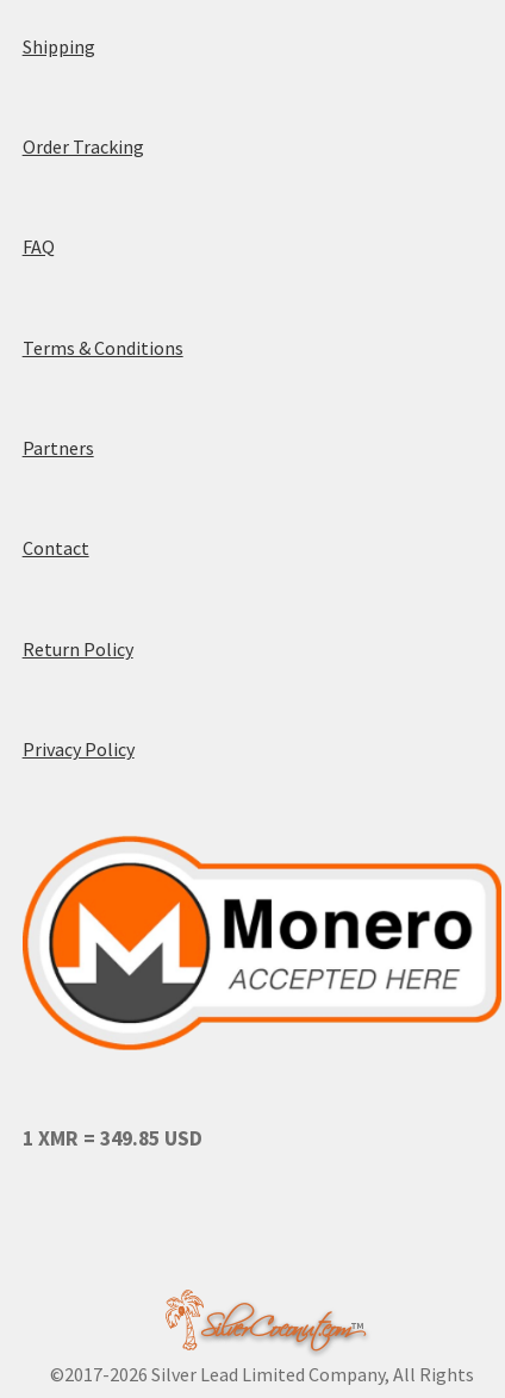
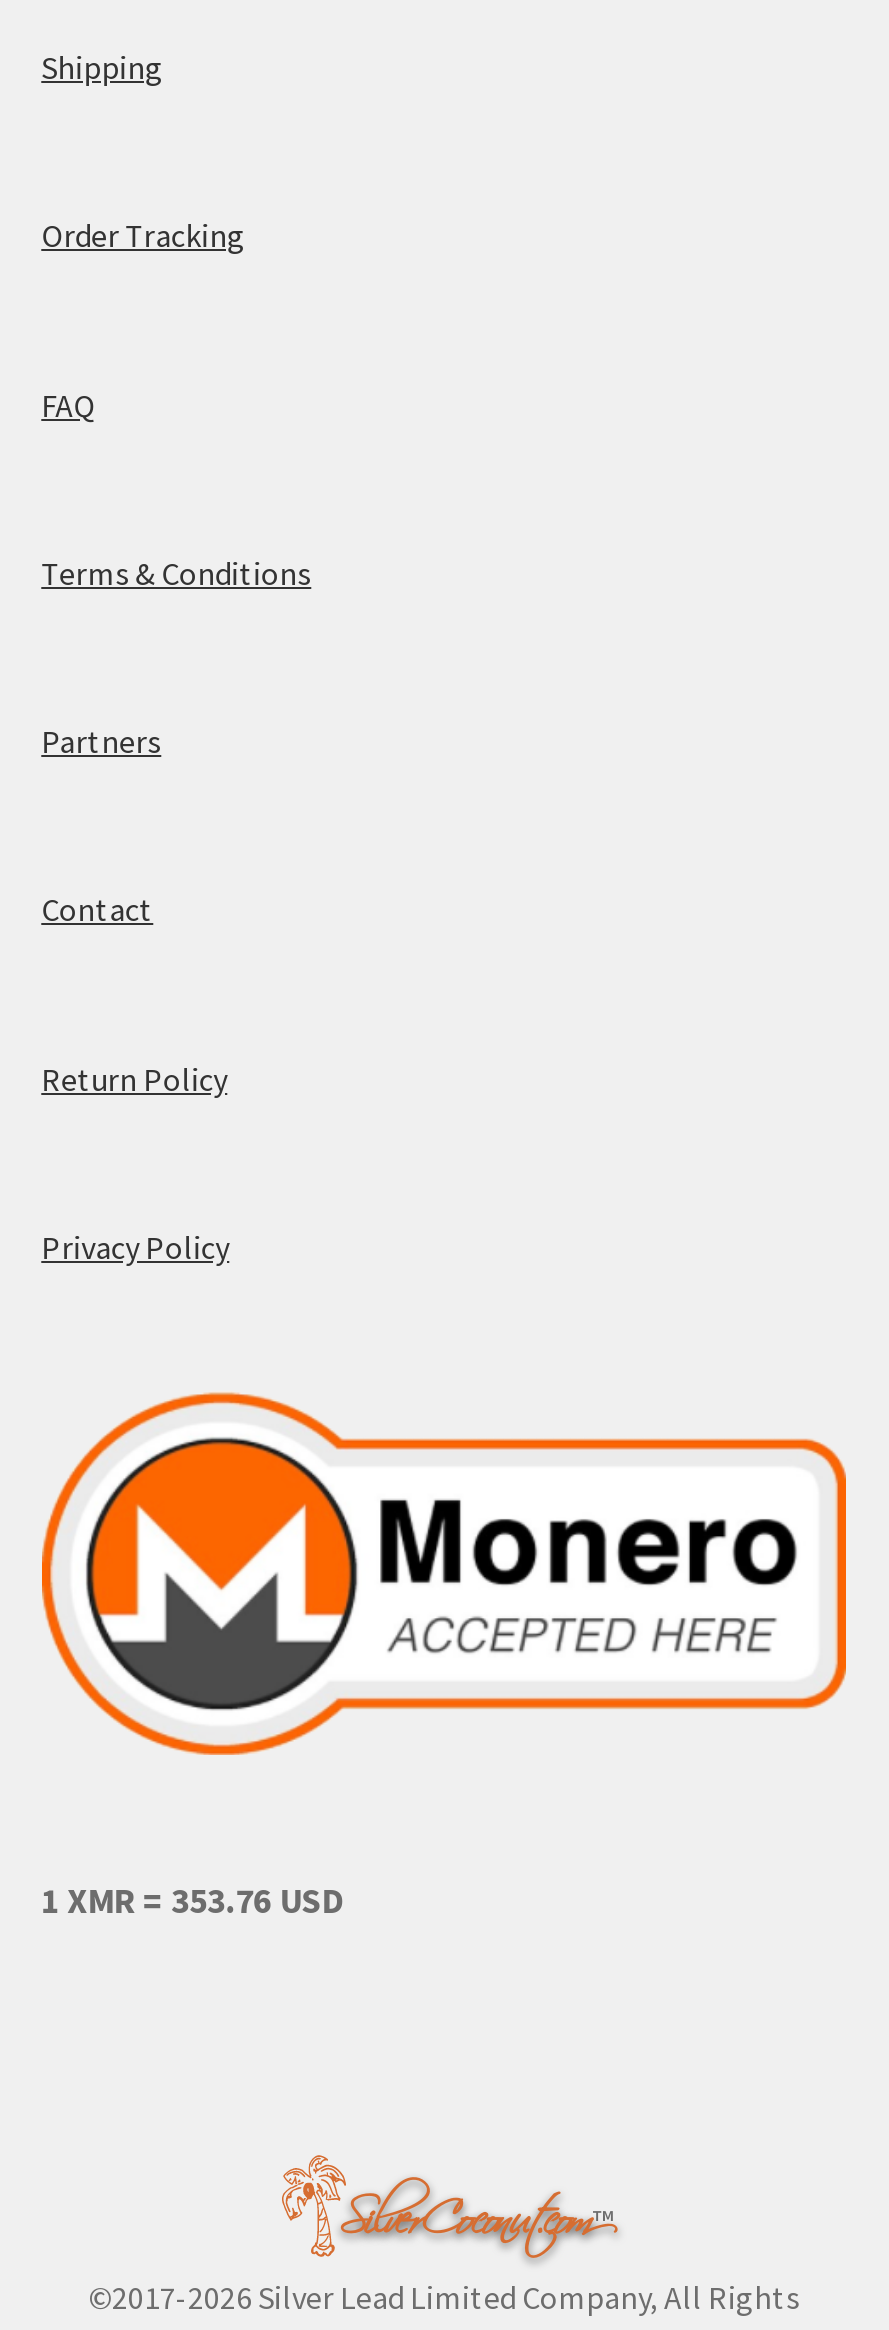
[22,1125,202,1151] 1 XMR = 349.85 USD -> [41,1879,343,1923] 1 XMR = 353.76 USD

